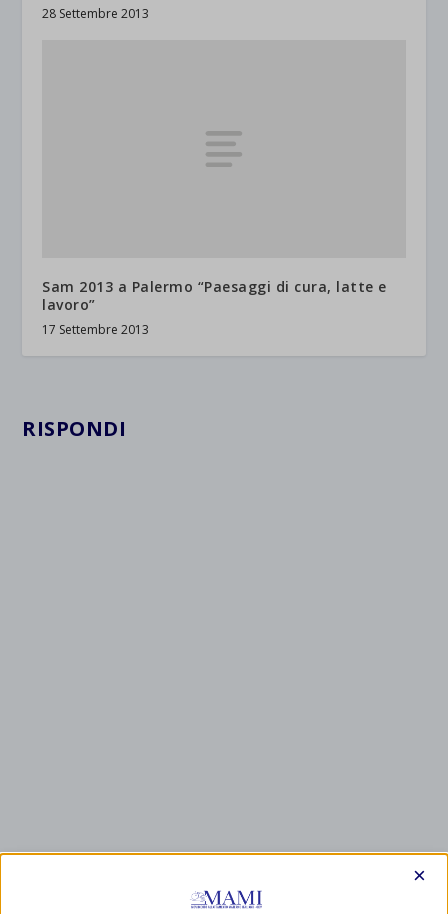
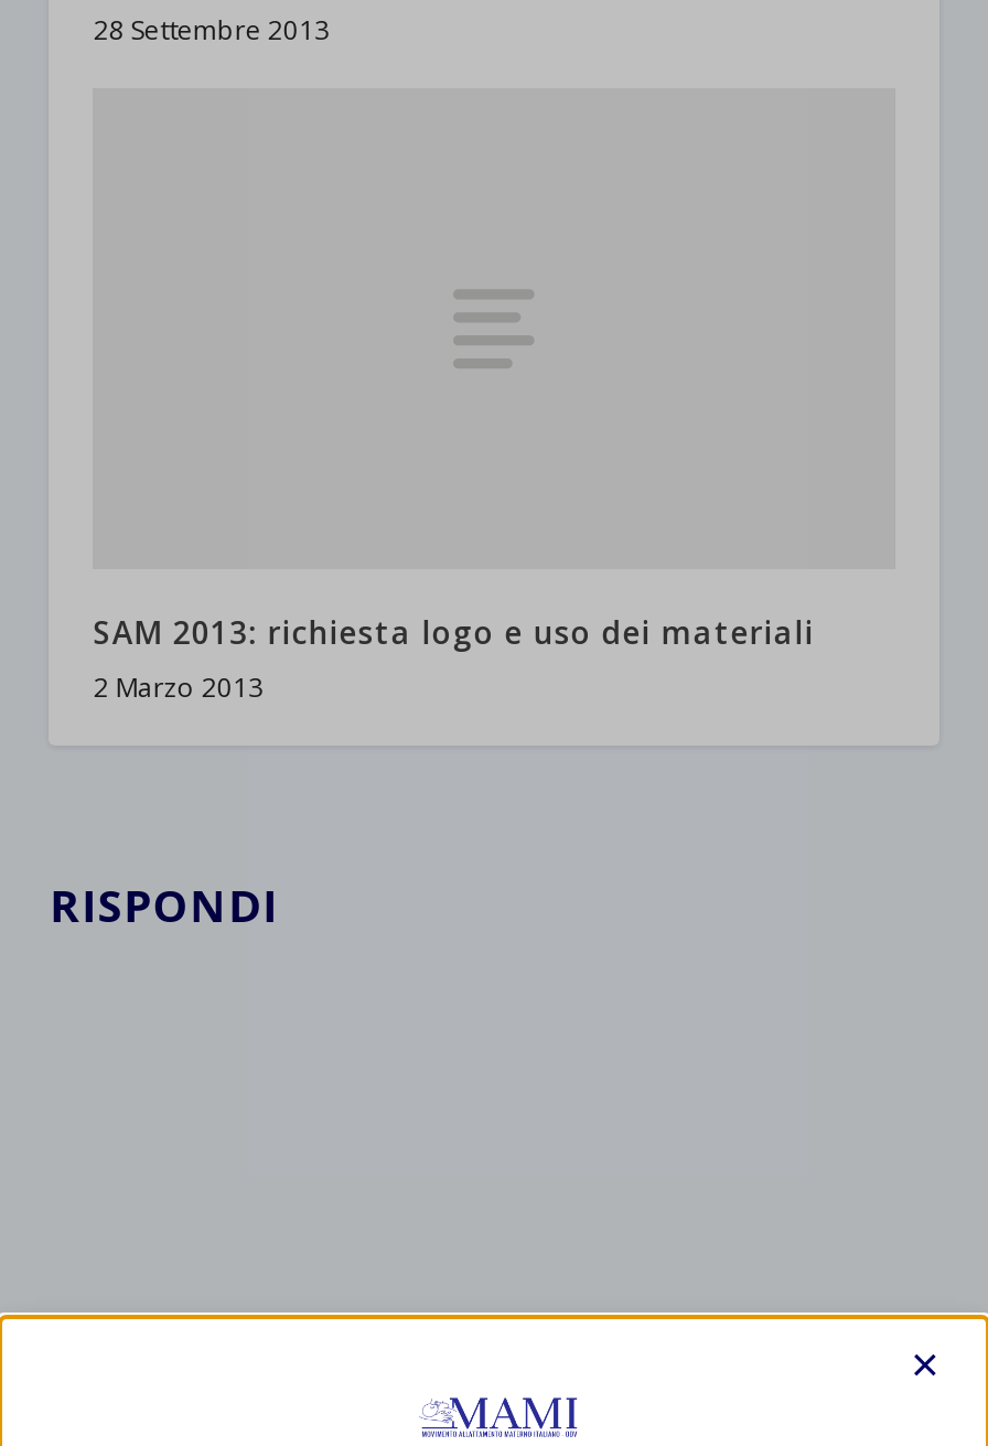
[42,277,387,338] Sam 2013 a Palermo “Paesaggi di cura, latte e | lavoro” | 17 Settembre 2013 -> [94,610,815,705] SAM 2013: richiesta logo e uso dei materiali | 2 Marzo 2013

